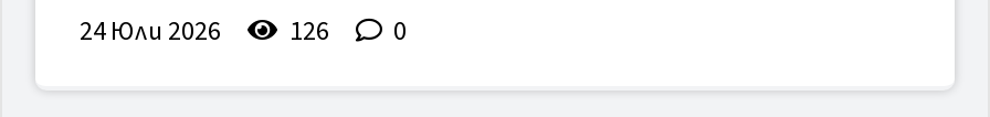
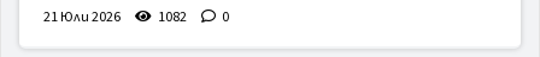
[80,13,329,50] 24 Юли 2026 | 126 -> [43,7,187,27] 21 Юли 2026 | 1082

